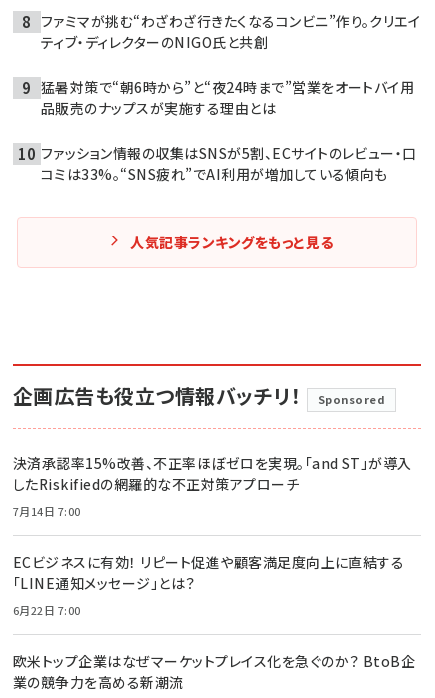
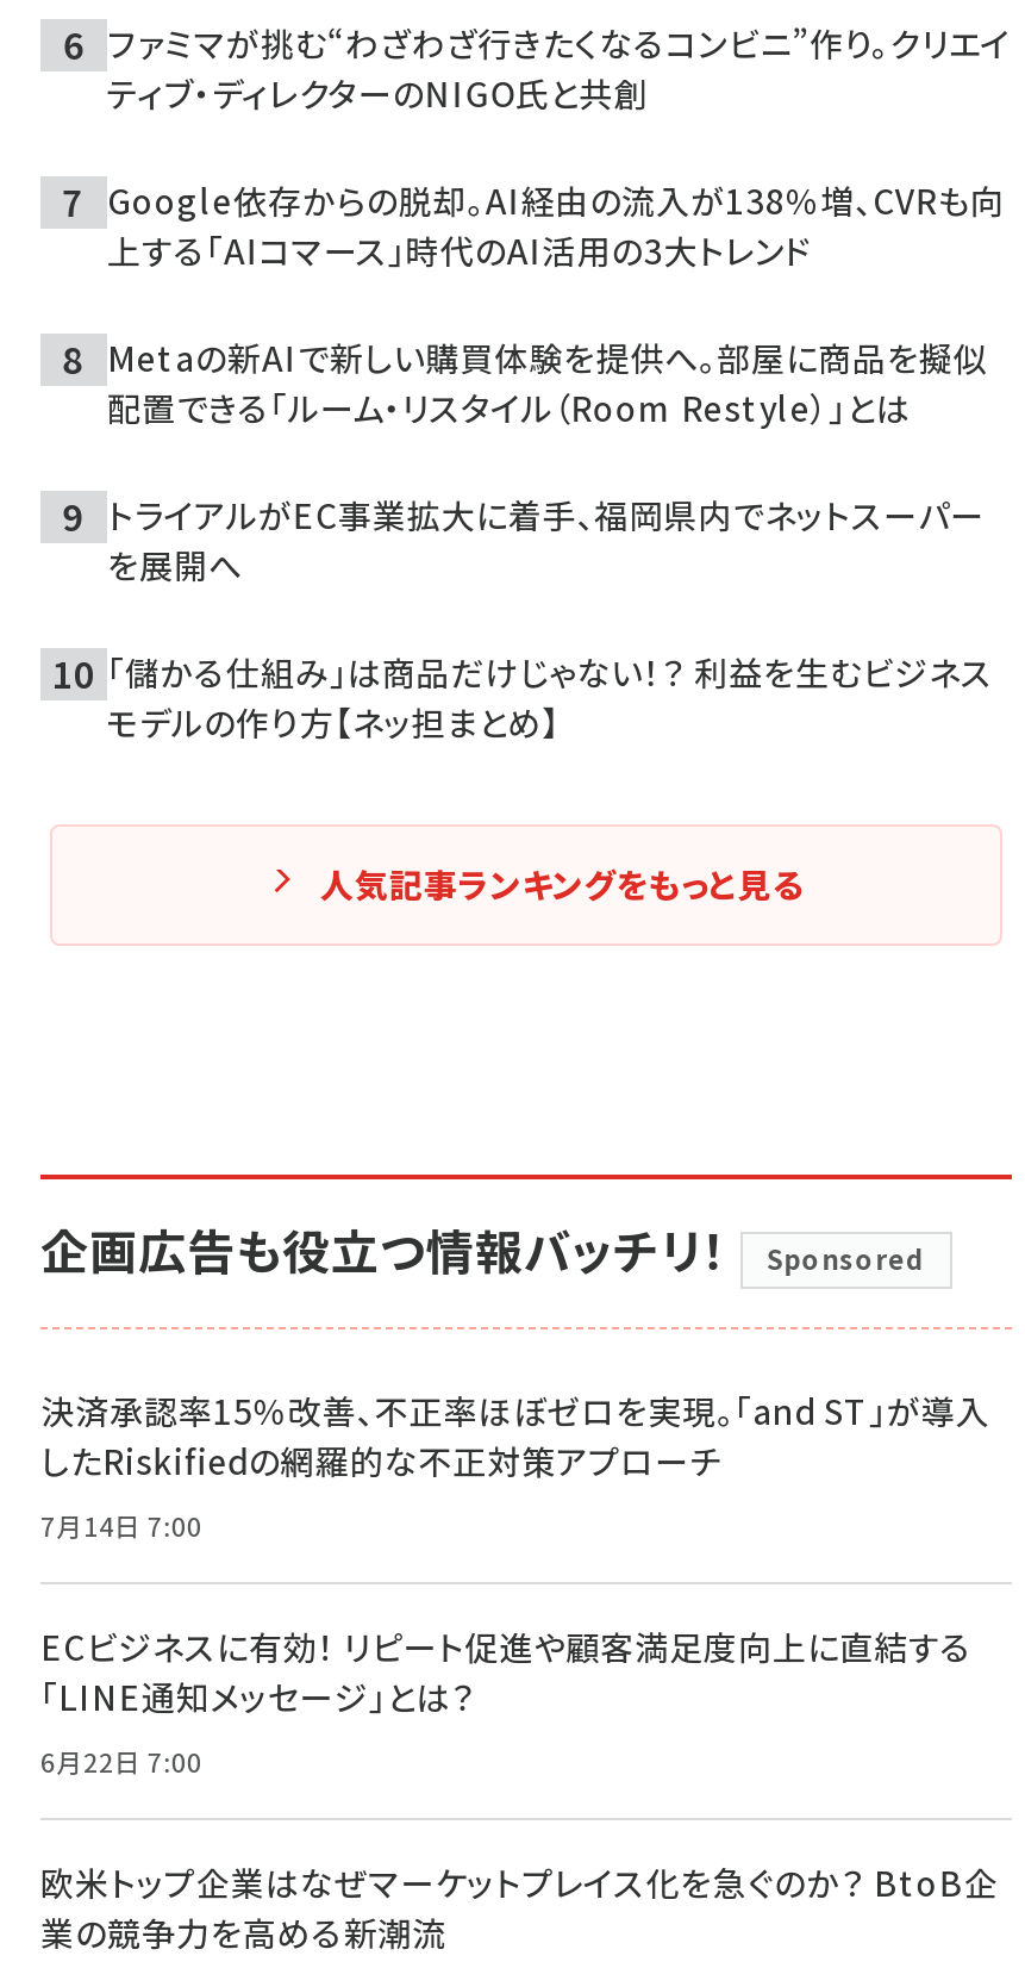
[41,77,417,184] 猛暑対策で“朝6時から”と“夜24時まで”営業をオートバイ用 | 品販売のナップスが実施する理由とは | ファッション情報の収集はSNSが5割、ECサイトのレビュー・口 | コミは33%。“SNS疲れ”でAI利用が増加している傾向も -> [107,176,1004,746] Google依存からの脱却。AI経由の流入が138%増、CVRも向 | 上する「AIコマース」時代のAI活用の3大トレンド | Metaの新AIで新しい購買体験を提供へ。部屋に商品を擬似 | 配置できる「ルーム・リスタイル（Room Restyle）」とは | トライアルがEC事業拡大に着手、福岡県内でネットスーパー | を展開へ | 「儲かる仕組み」は商品だけじゃない！？ 利益を生むビジネス | モデルの作り方【ネッ担まとめ】

